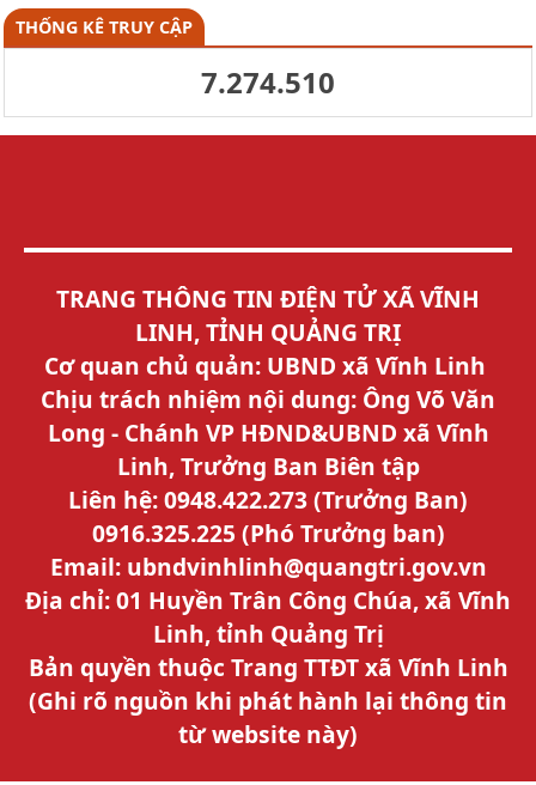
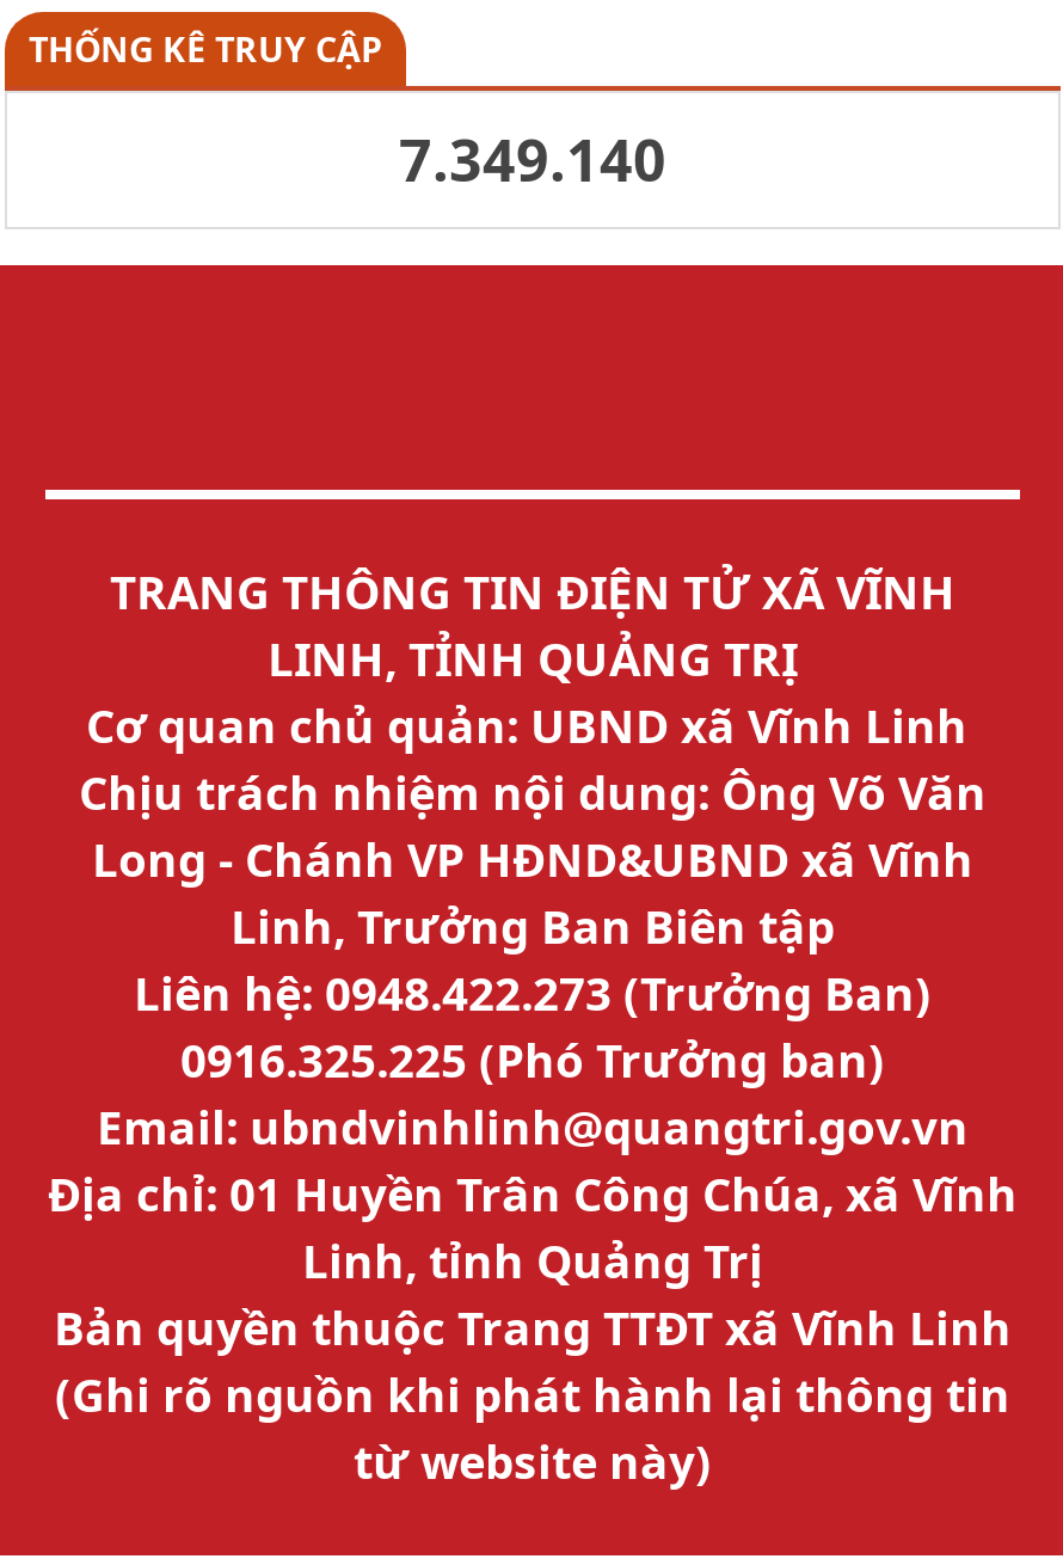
[201,63,335,102] 7.274.510 -> [399,121,666,200] 7.349.140

